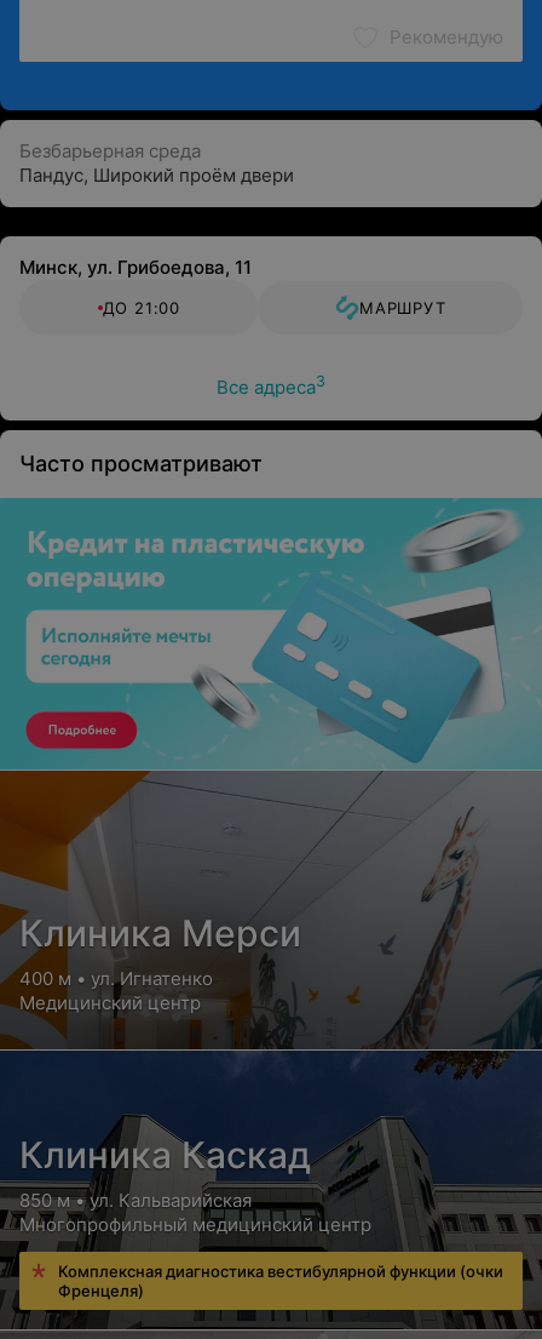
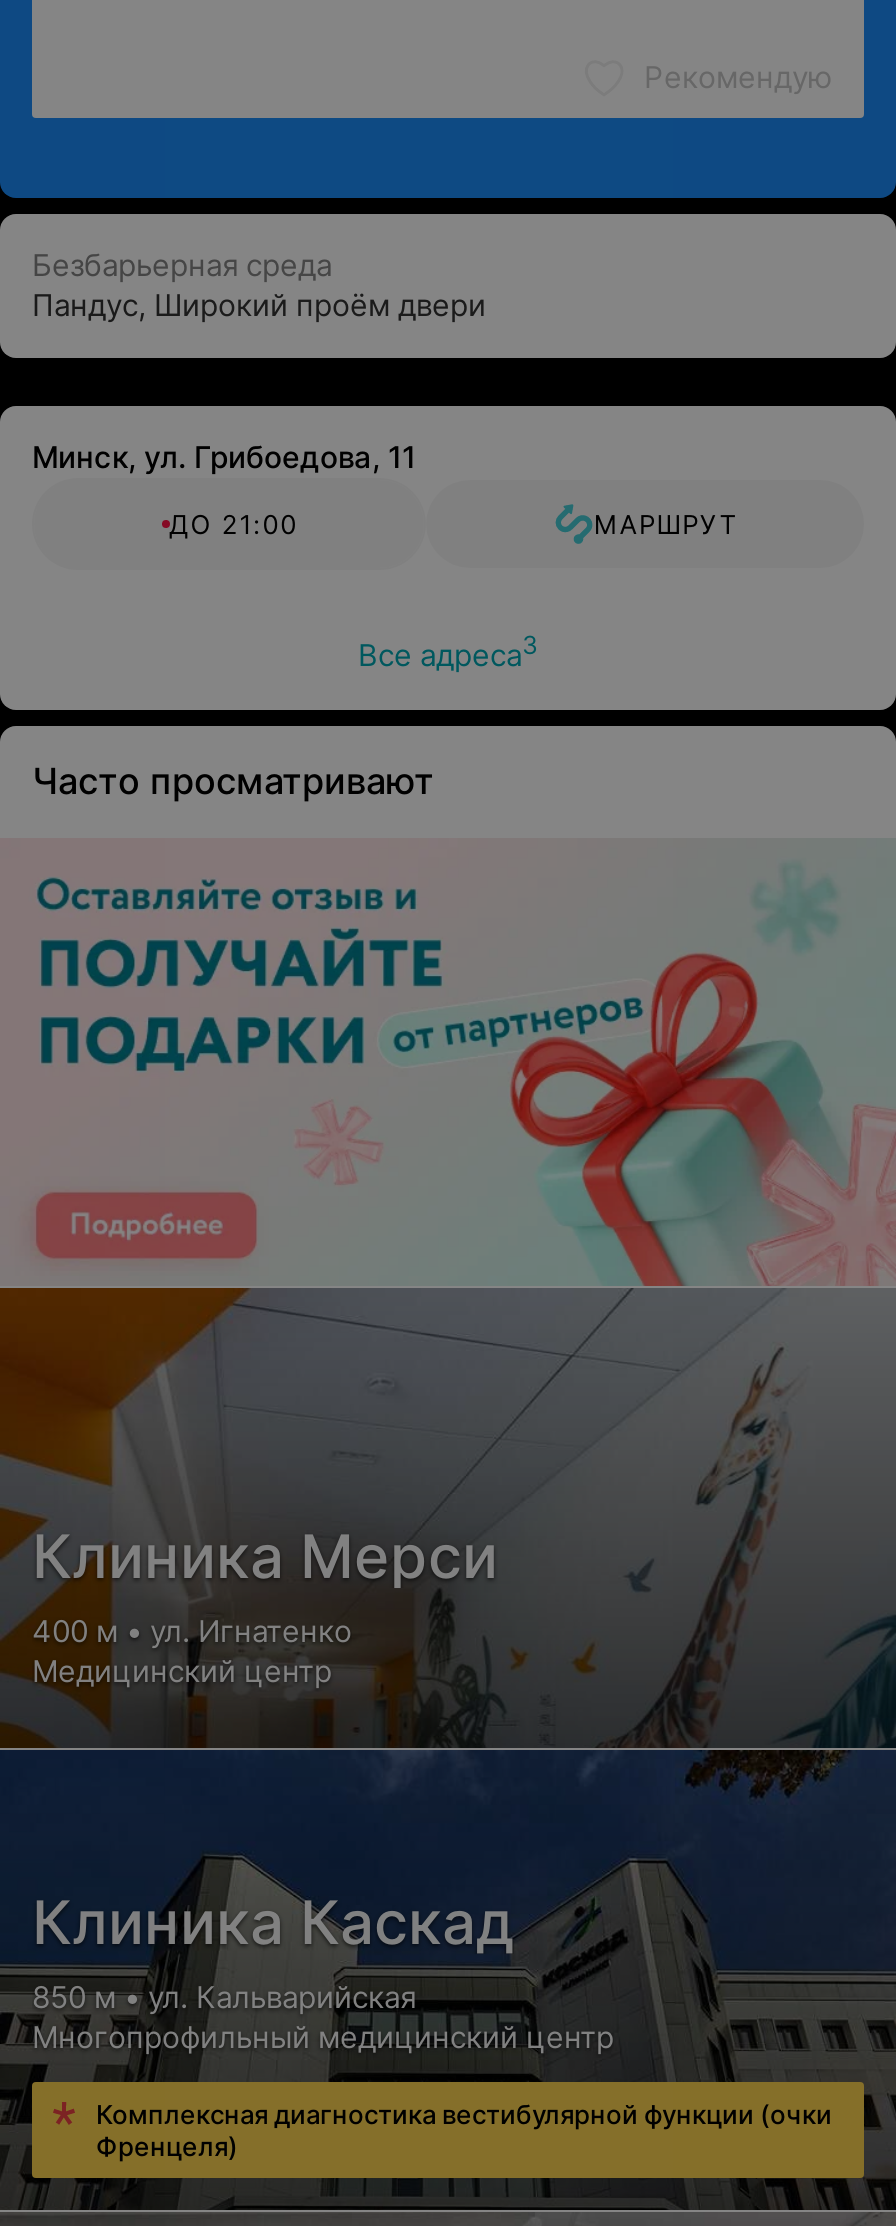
[4,497,538,771] [image] -> [6,838,890,1288] [image]

